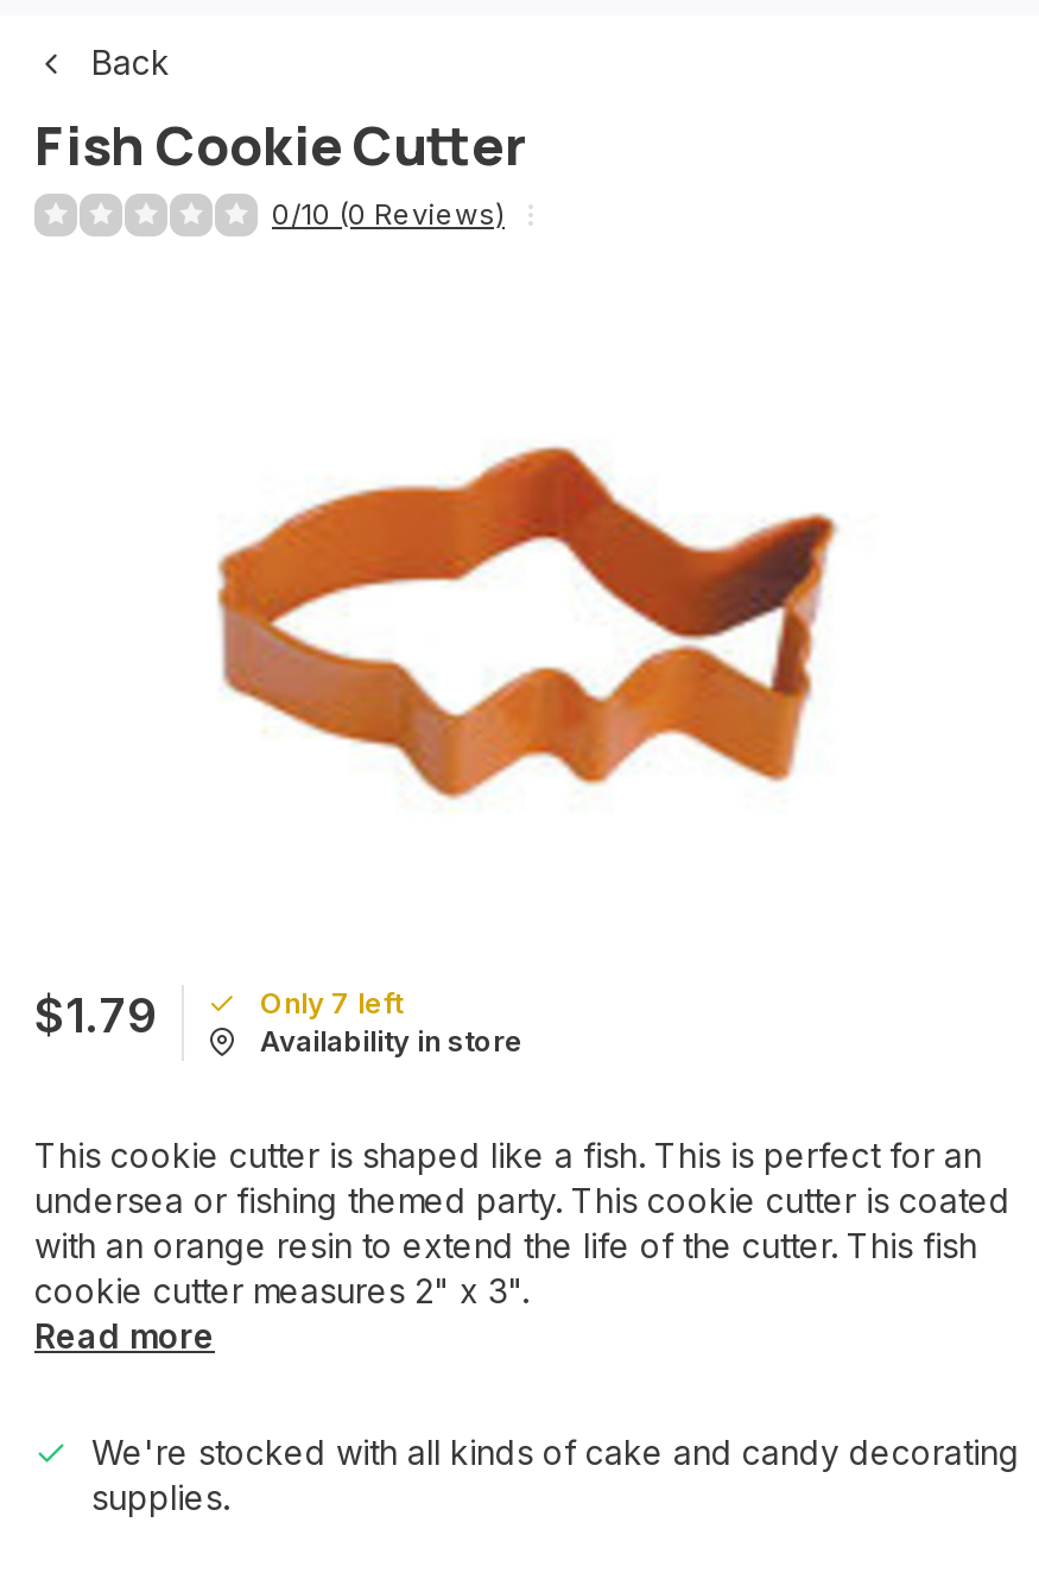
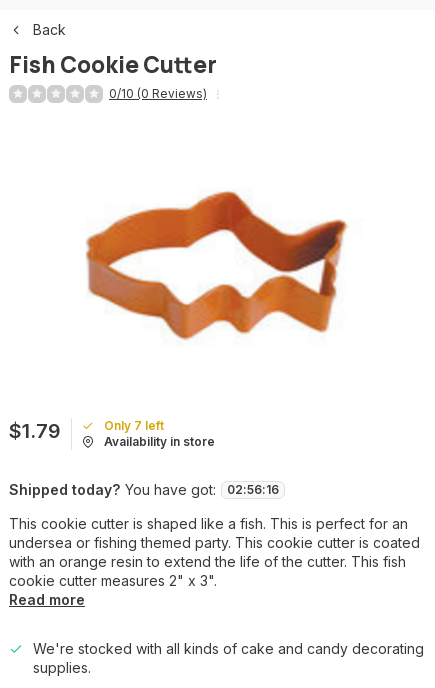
none -> [9,481,279,498] Shipped today? You have got: | 02: 56: 16

